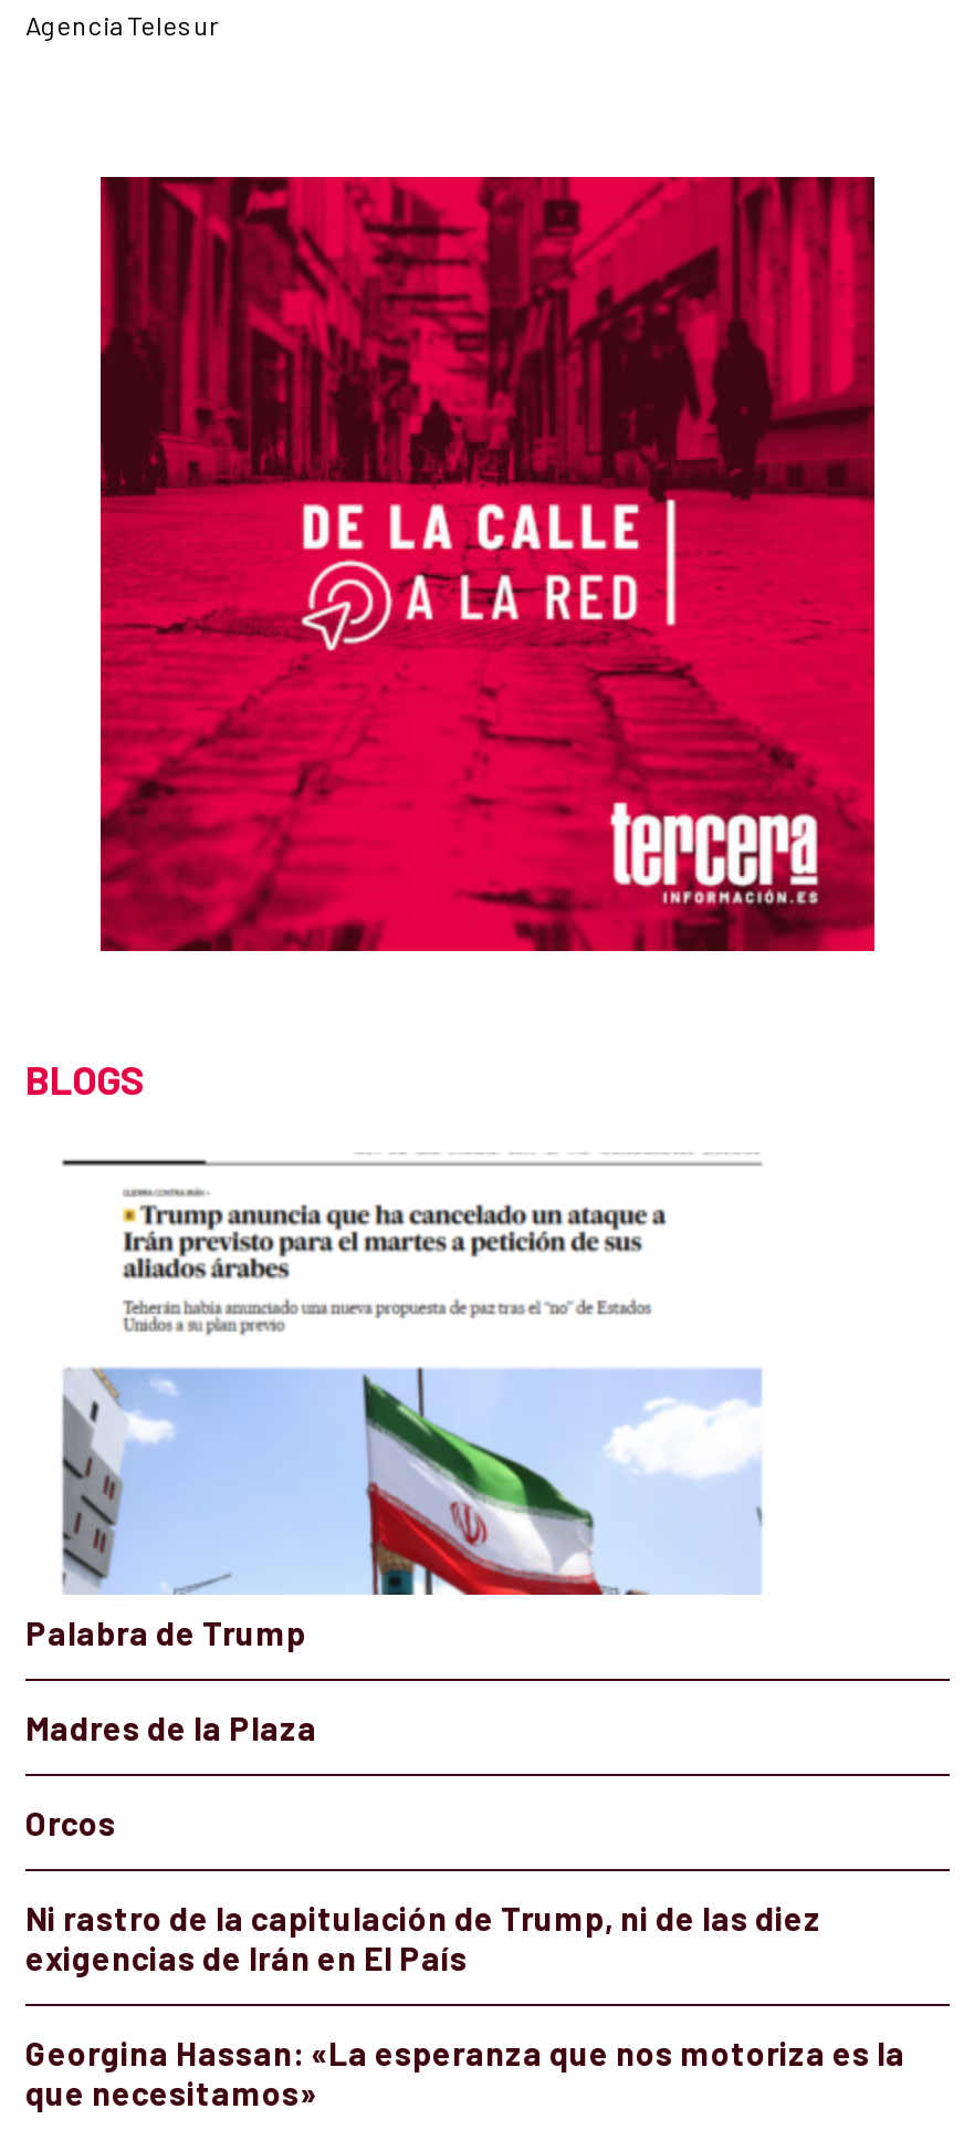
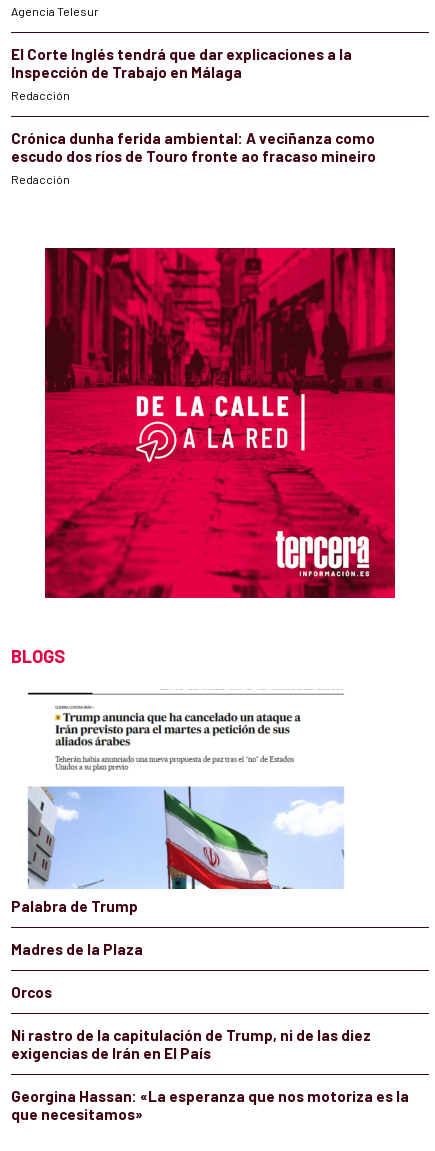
none -> [11,45,376,186] El Corte Inglés tendrá que dar explicaciones a la | Inspección de Trabajo en Málaga | Redacción | Crónica dunha ferida ambiental: A veciñanza como | escudo dos ríos de Touro fronte ao fracaso mineiro | Redacción

